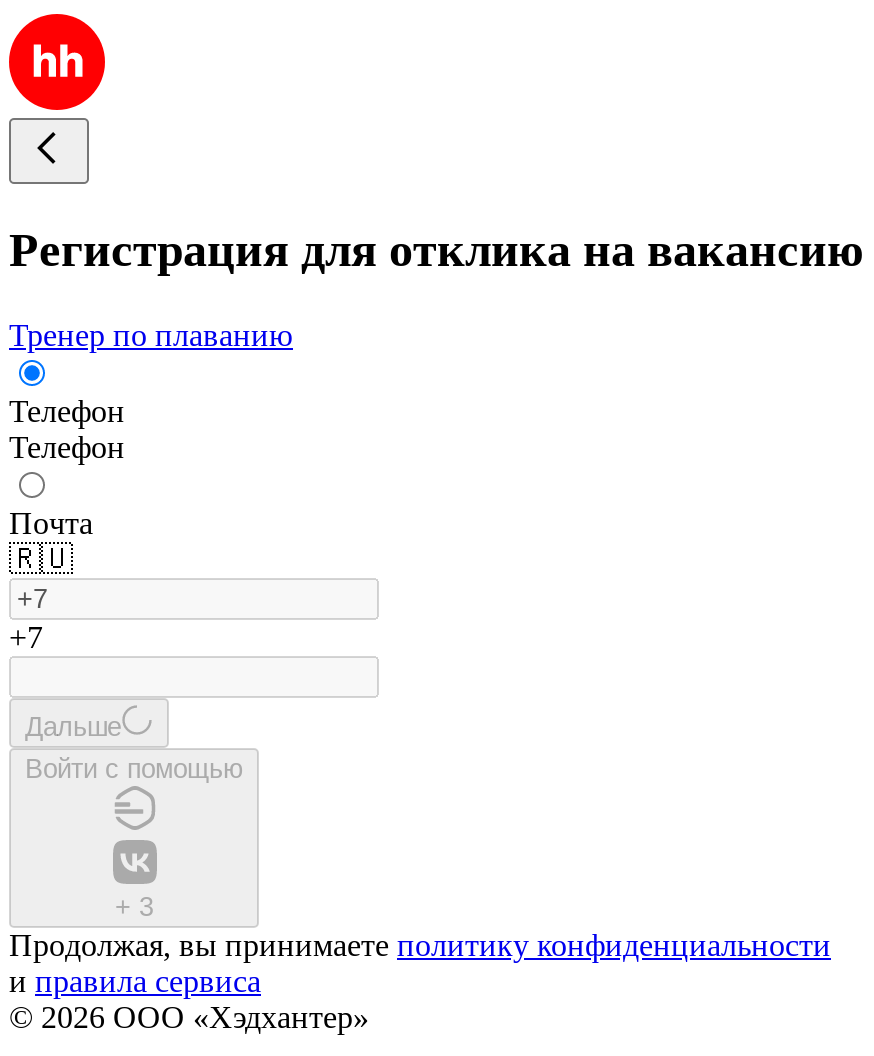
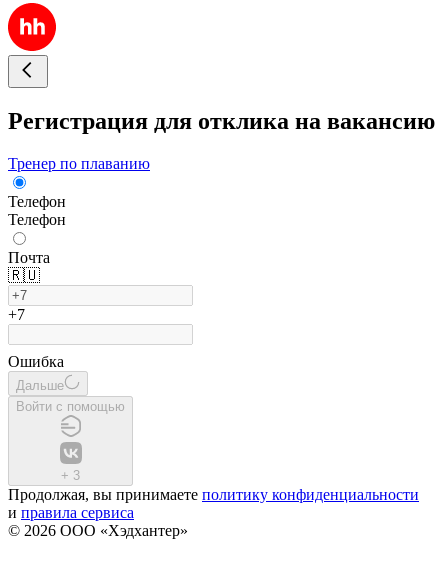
none -> [8,353,64,370] Ошибка

